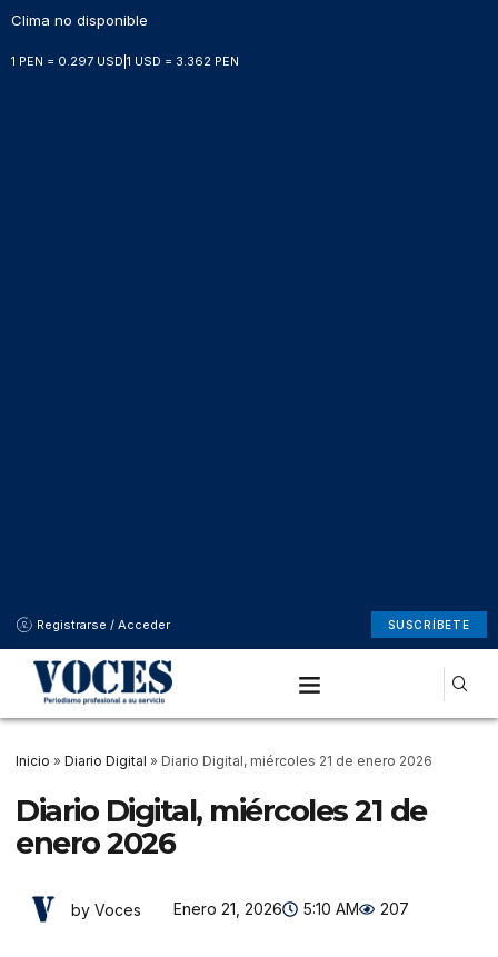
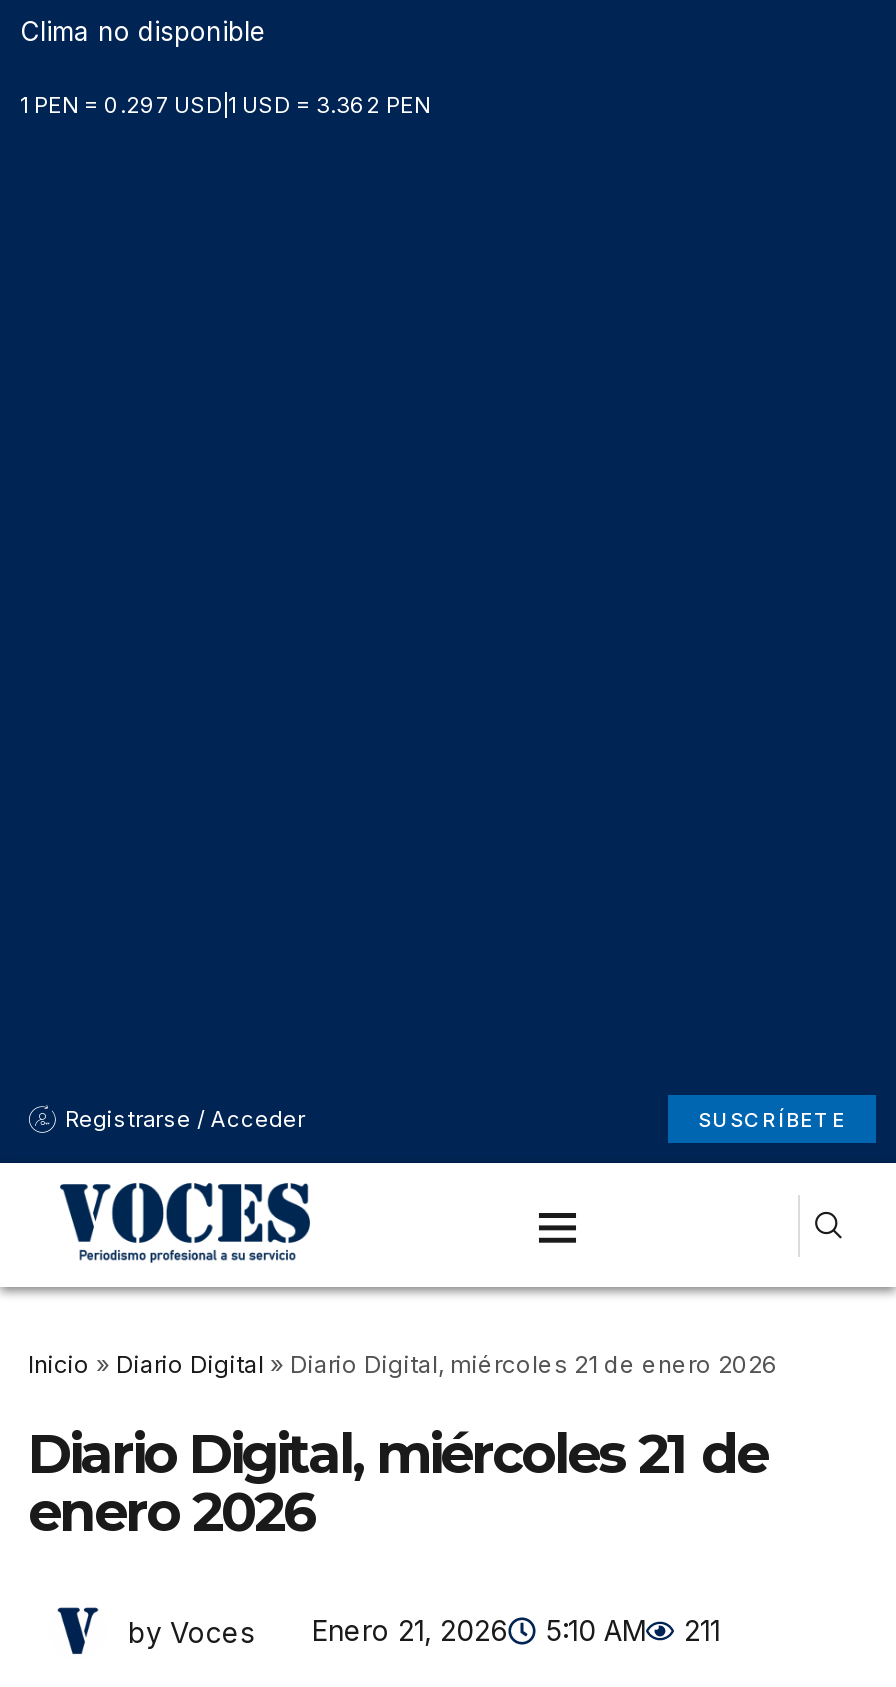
[71,899,409,919] by Voces Enero 21, 2026 5:10 AM 207 -> [128,1613,720,1648] by Voces Enero 21, 2026 5:10 AM 211

